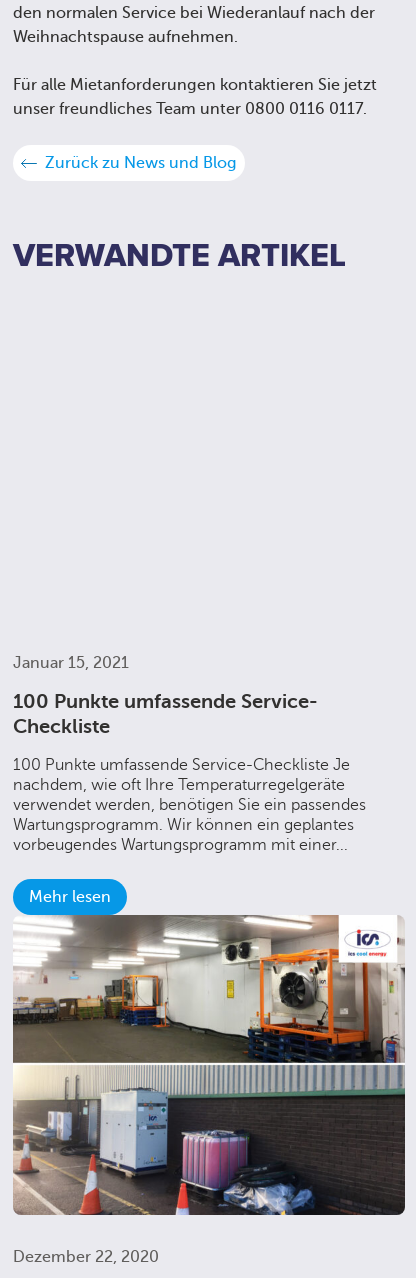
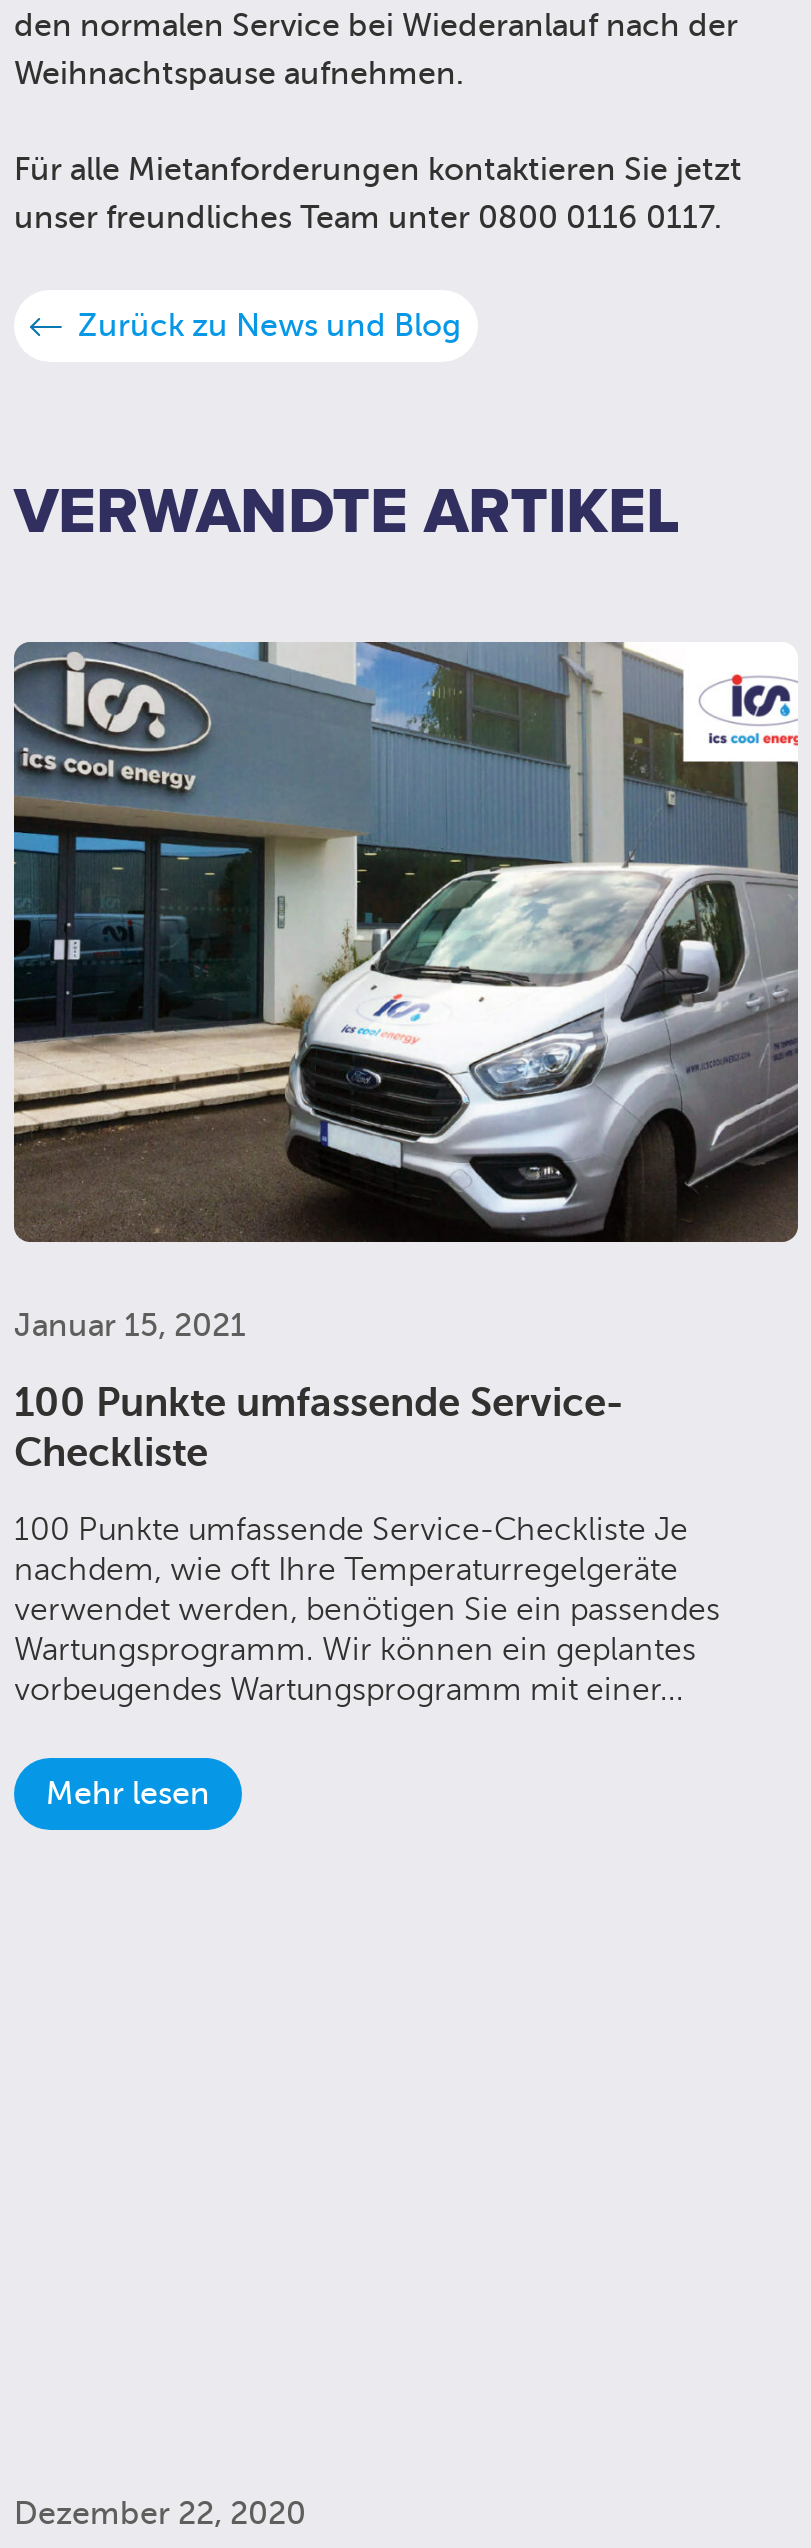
none -> [12,640,800,1244] [image]
[12,914,406,1216] [image] -> none

